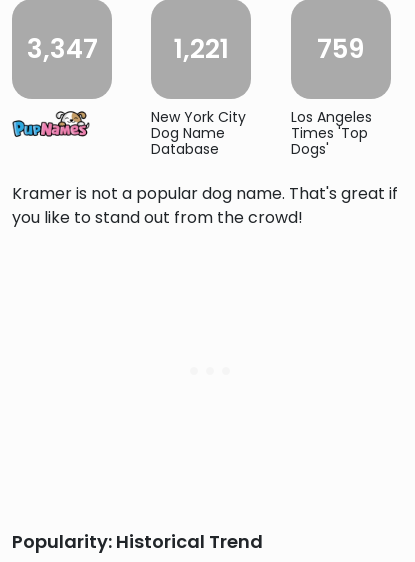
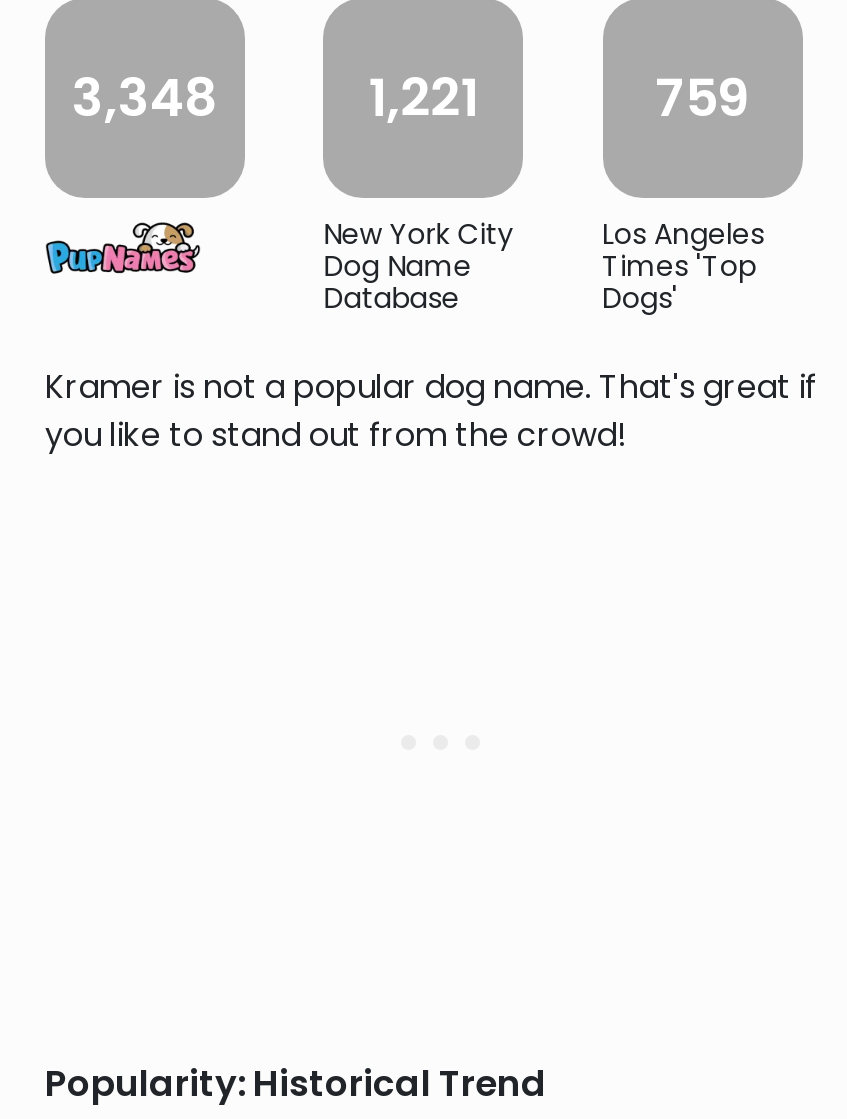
[26,31,97,67] 3,347 -> [72,62,218,134] 3,348

